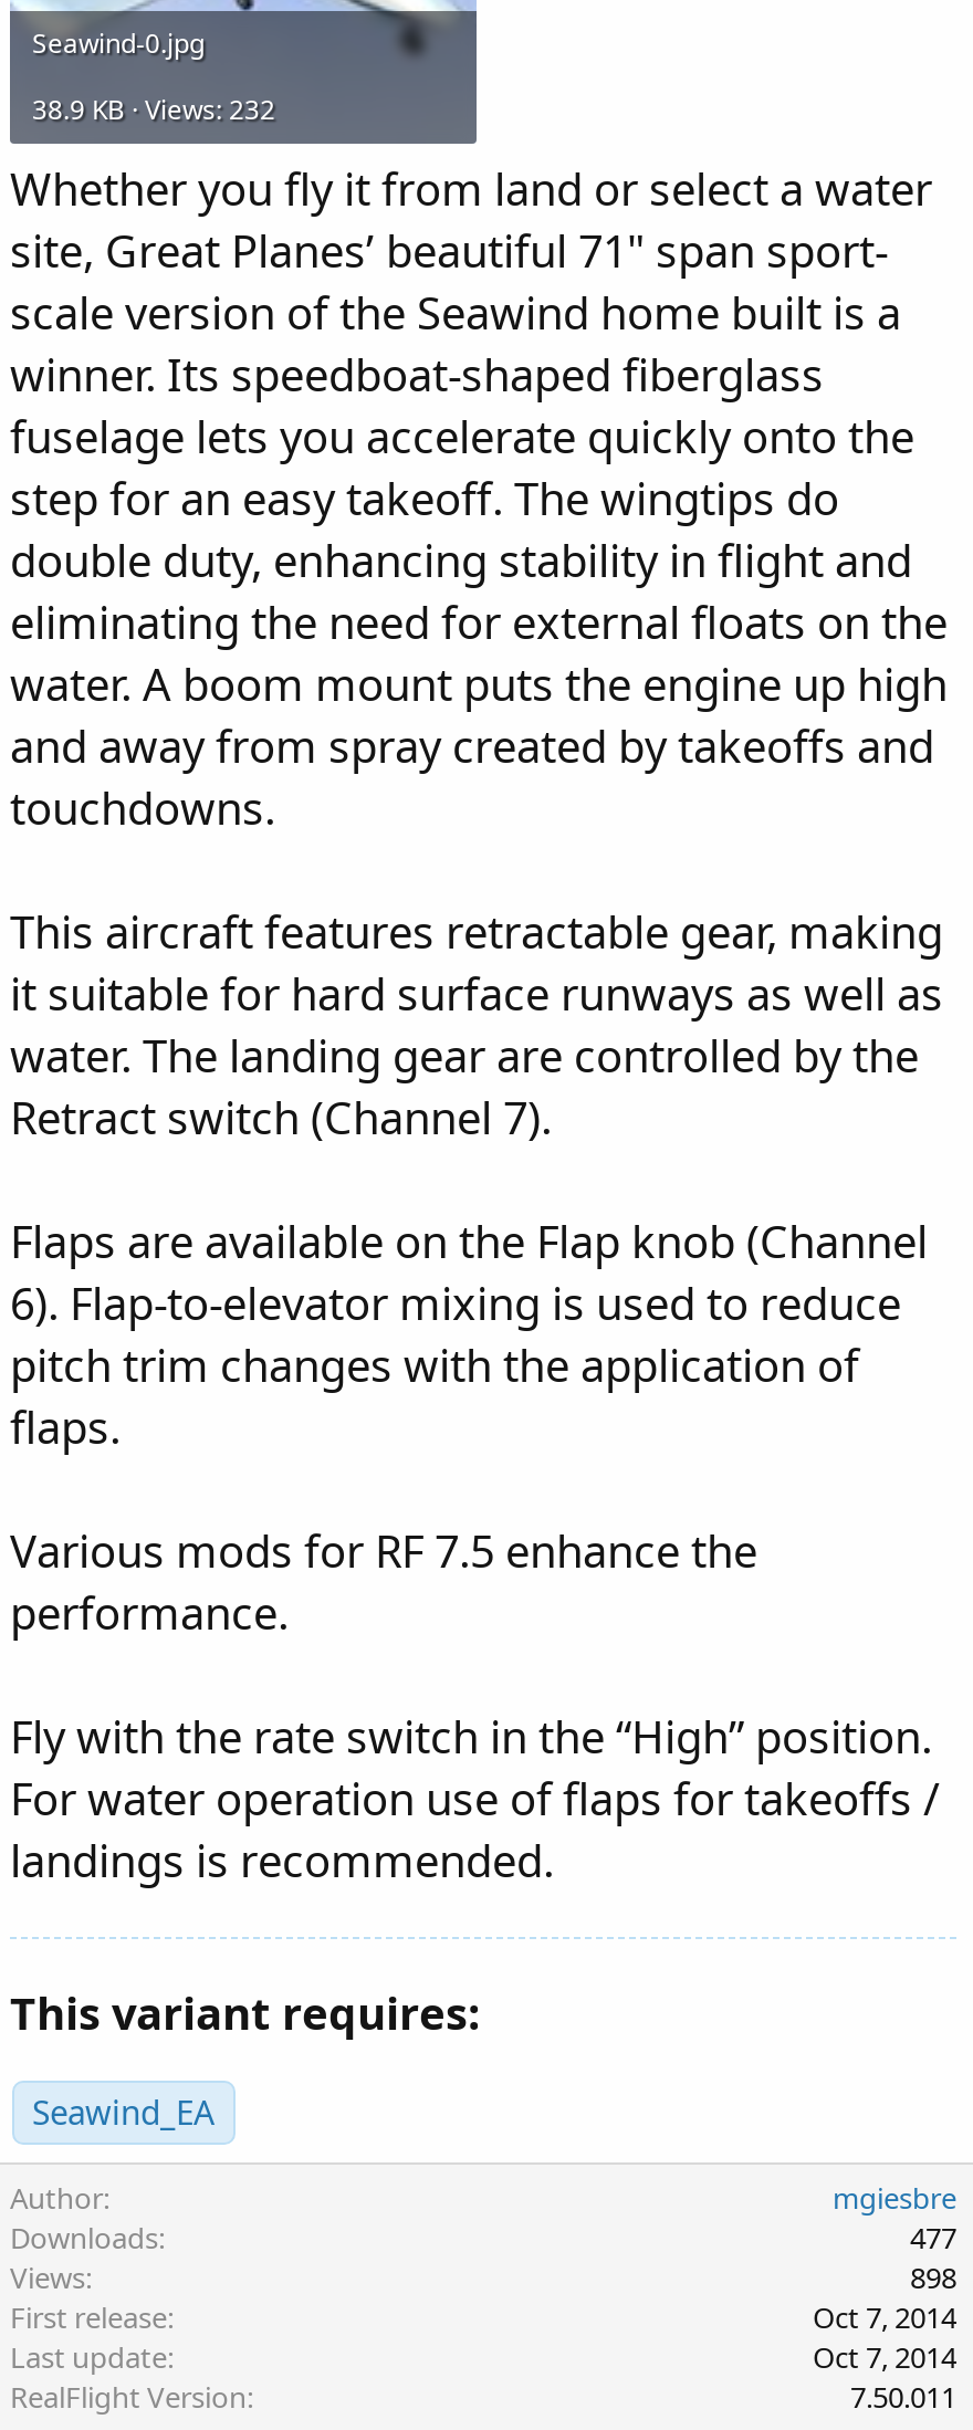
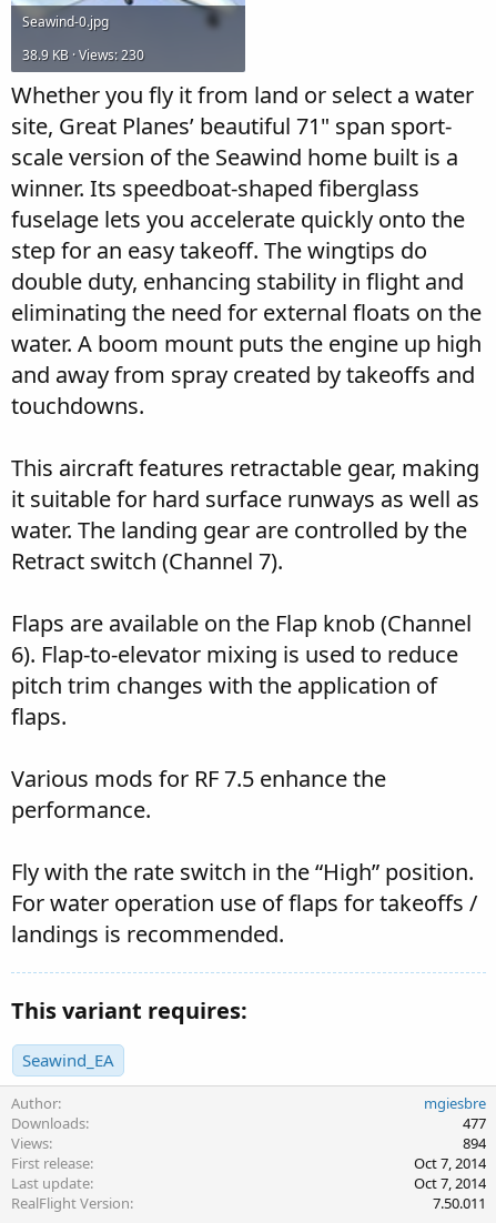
[32,90,275,128] 38.9 KB · Views: 232 -> [22,45,144,64] 38.9 KB · Views: 230
[910,2257,956,2297] 898 -> [463,1133,486,1153] 894

